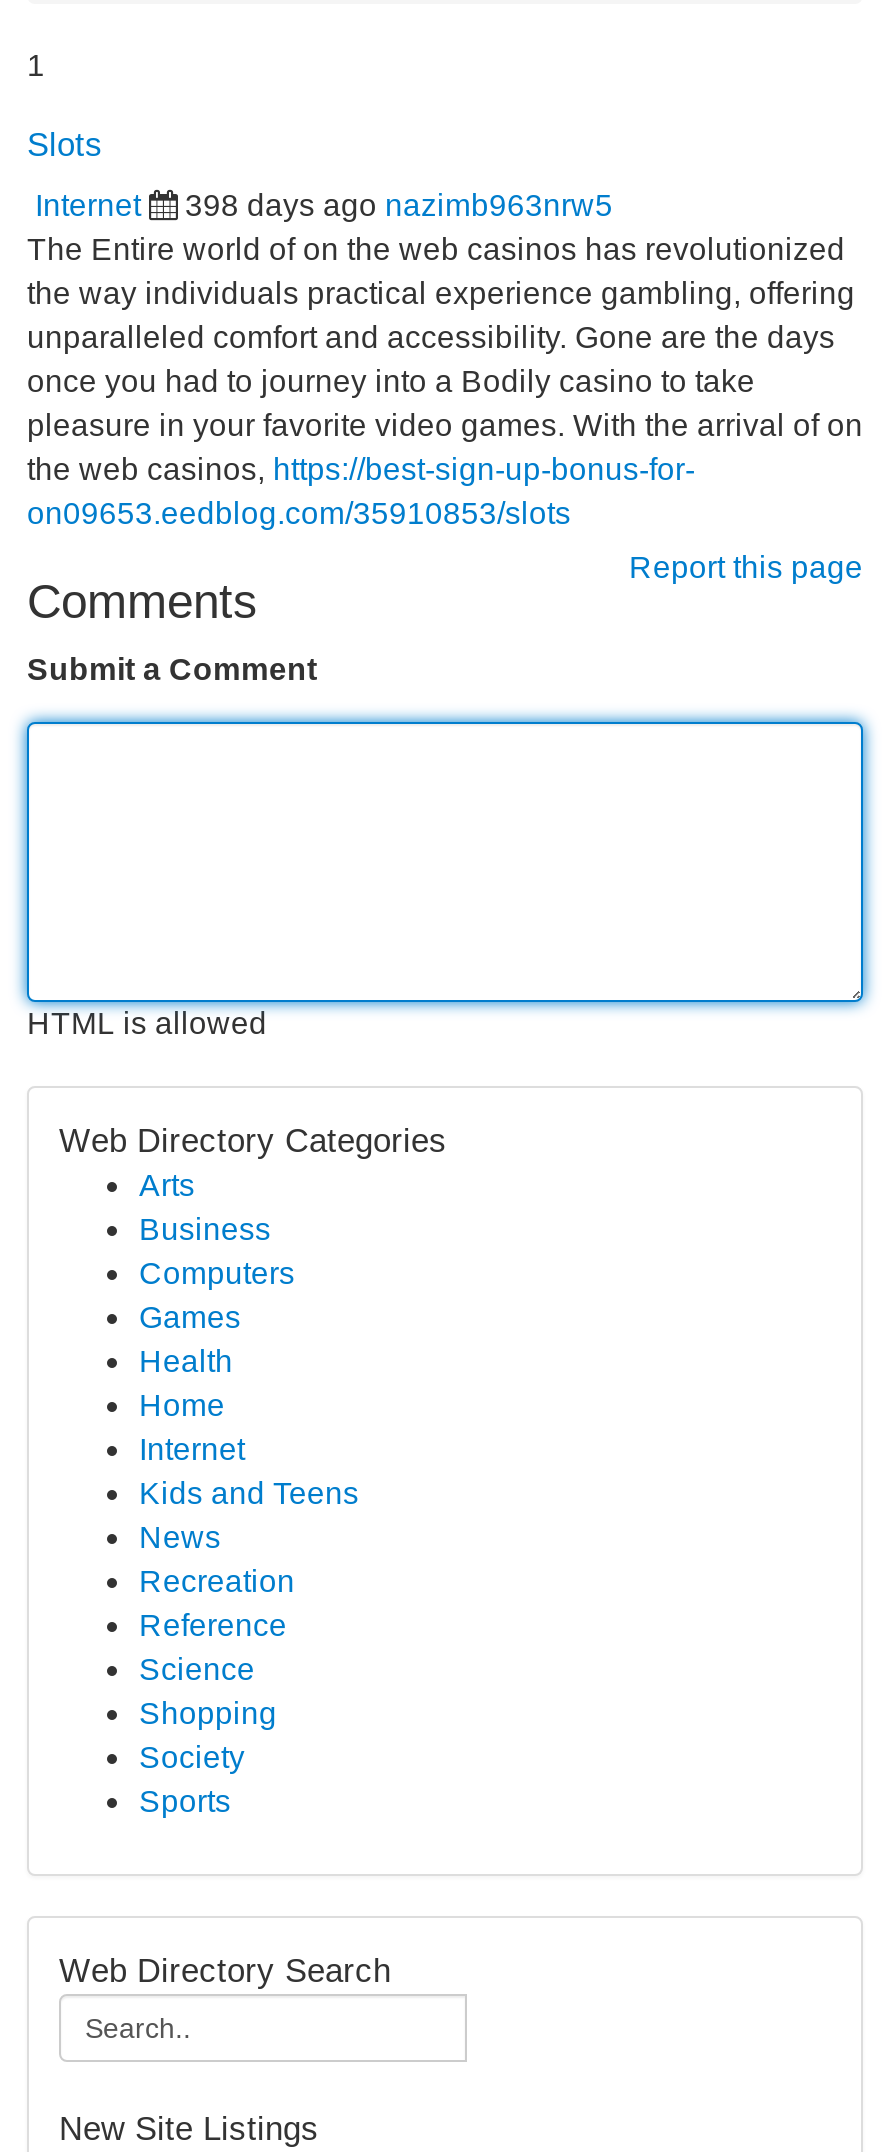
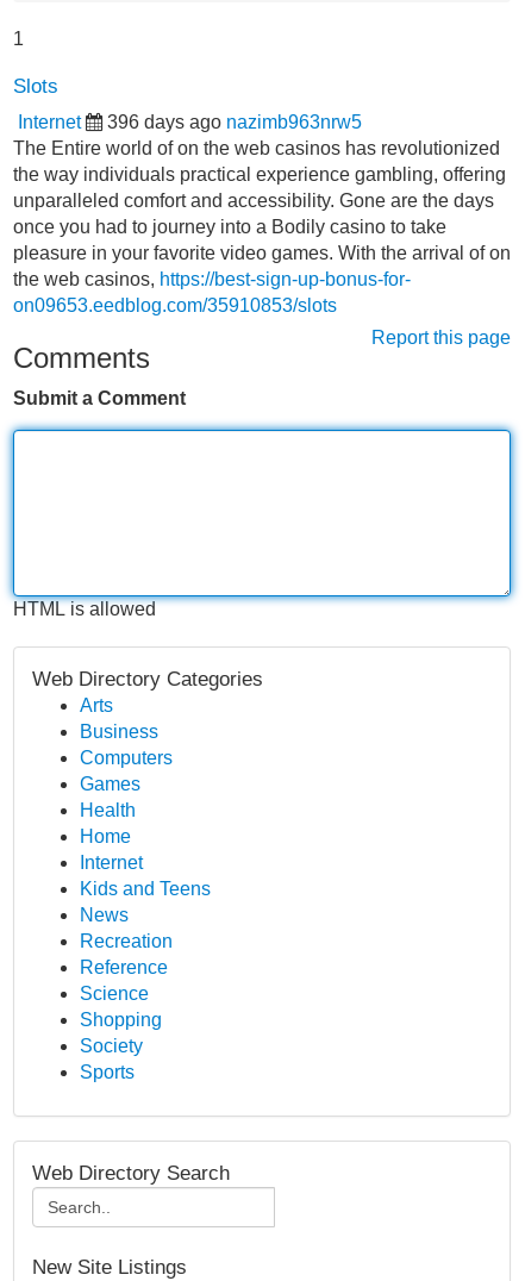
[185,188,613,222] 398 days ago nazimb963nrw5 -> [107,112,362,132] 396 days ago nazimb963nrw5

